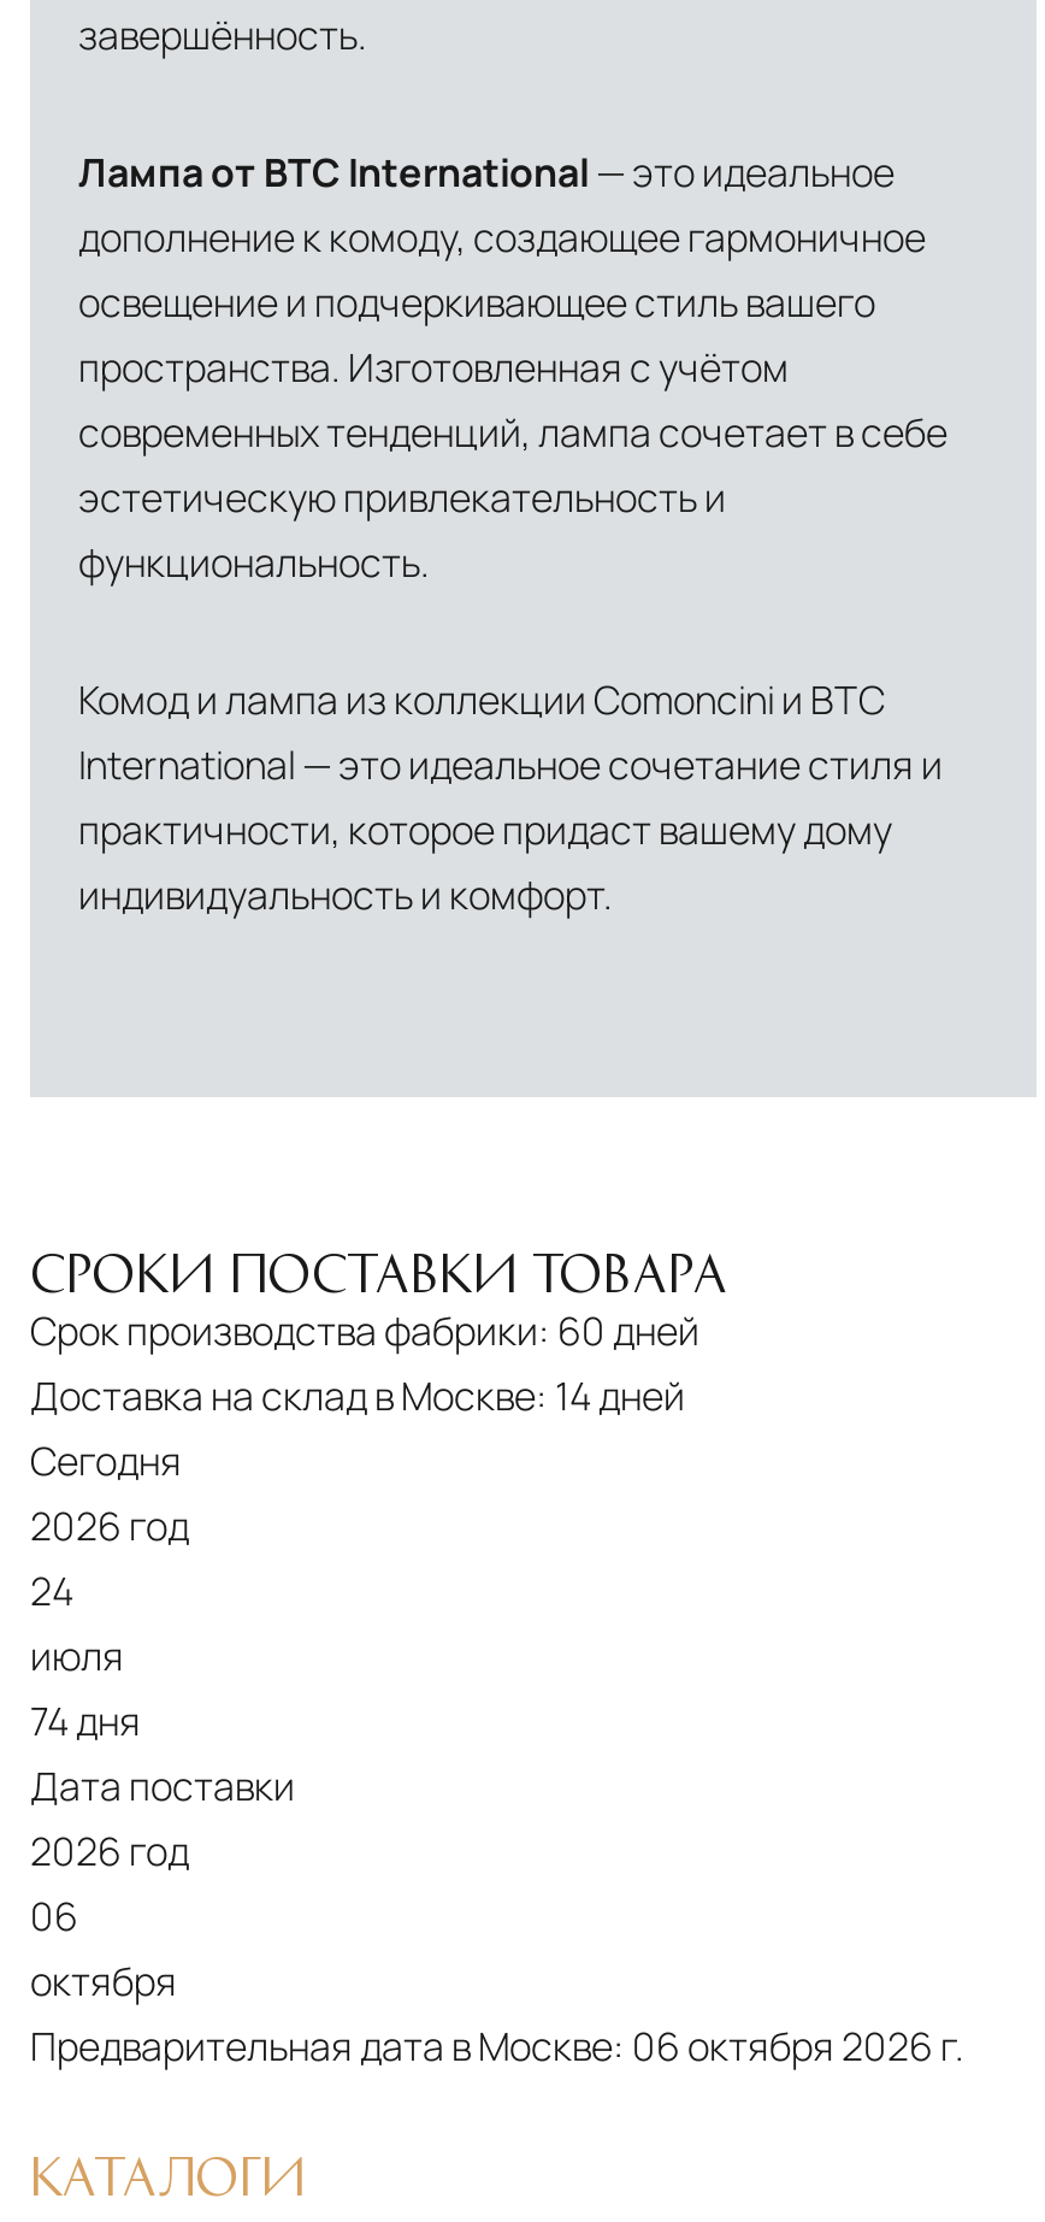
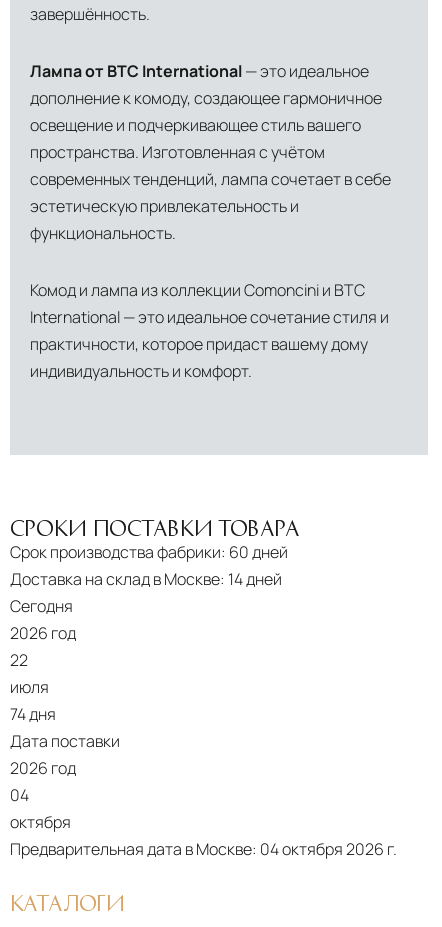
[30,1564,73,1617] 24 -> [10,649,28,671] 22
[30,1889,78,1942] 06 -> [10,784,29,806] 04
[30,2019,964,2072] Предварительная дата в Москве: 06 октября 2026 г. -> [10,838,397,860] Предварительная дата в Москве: 04 октября 2026 г.

